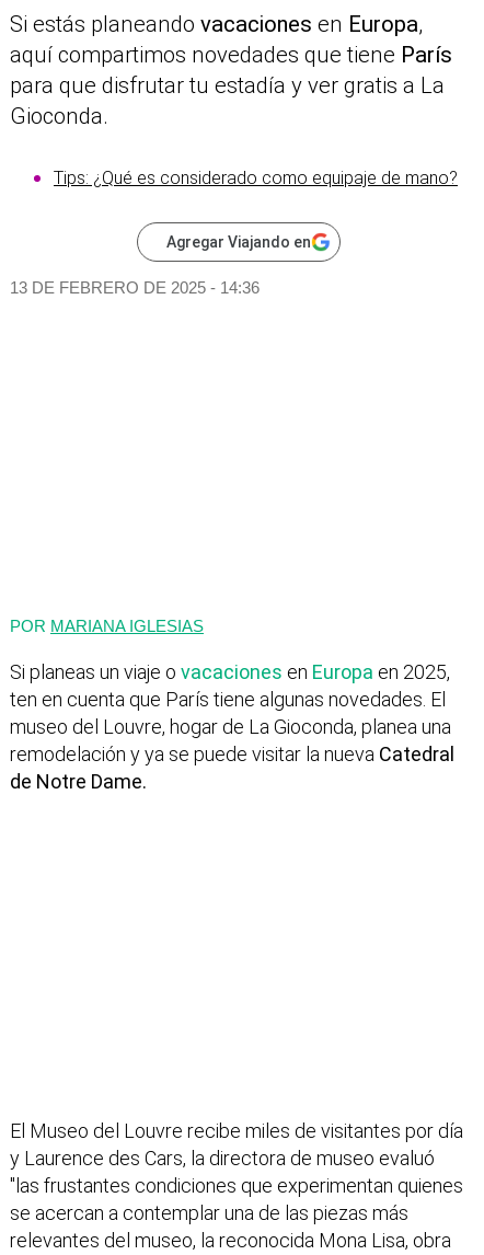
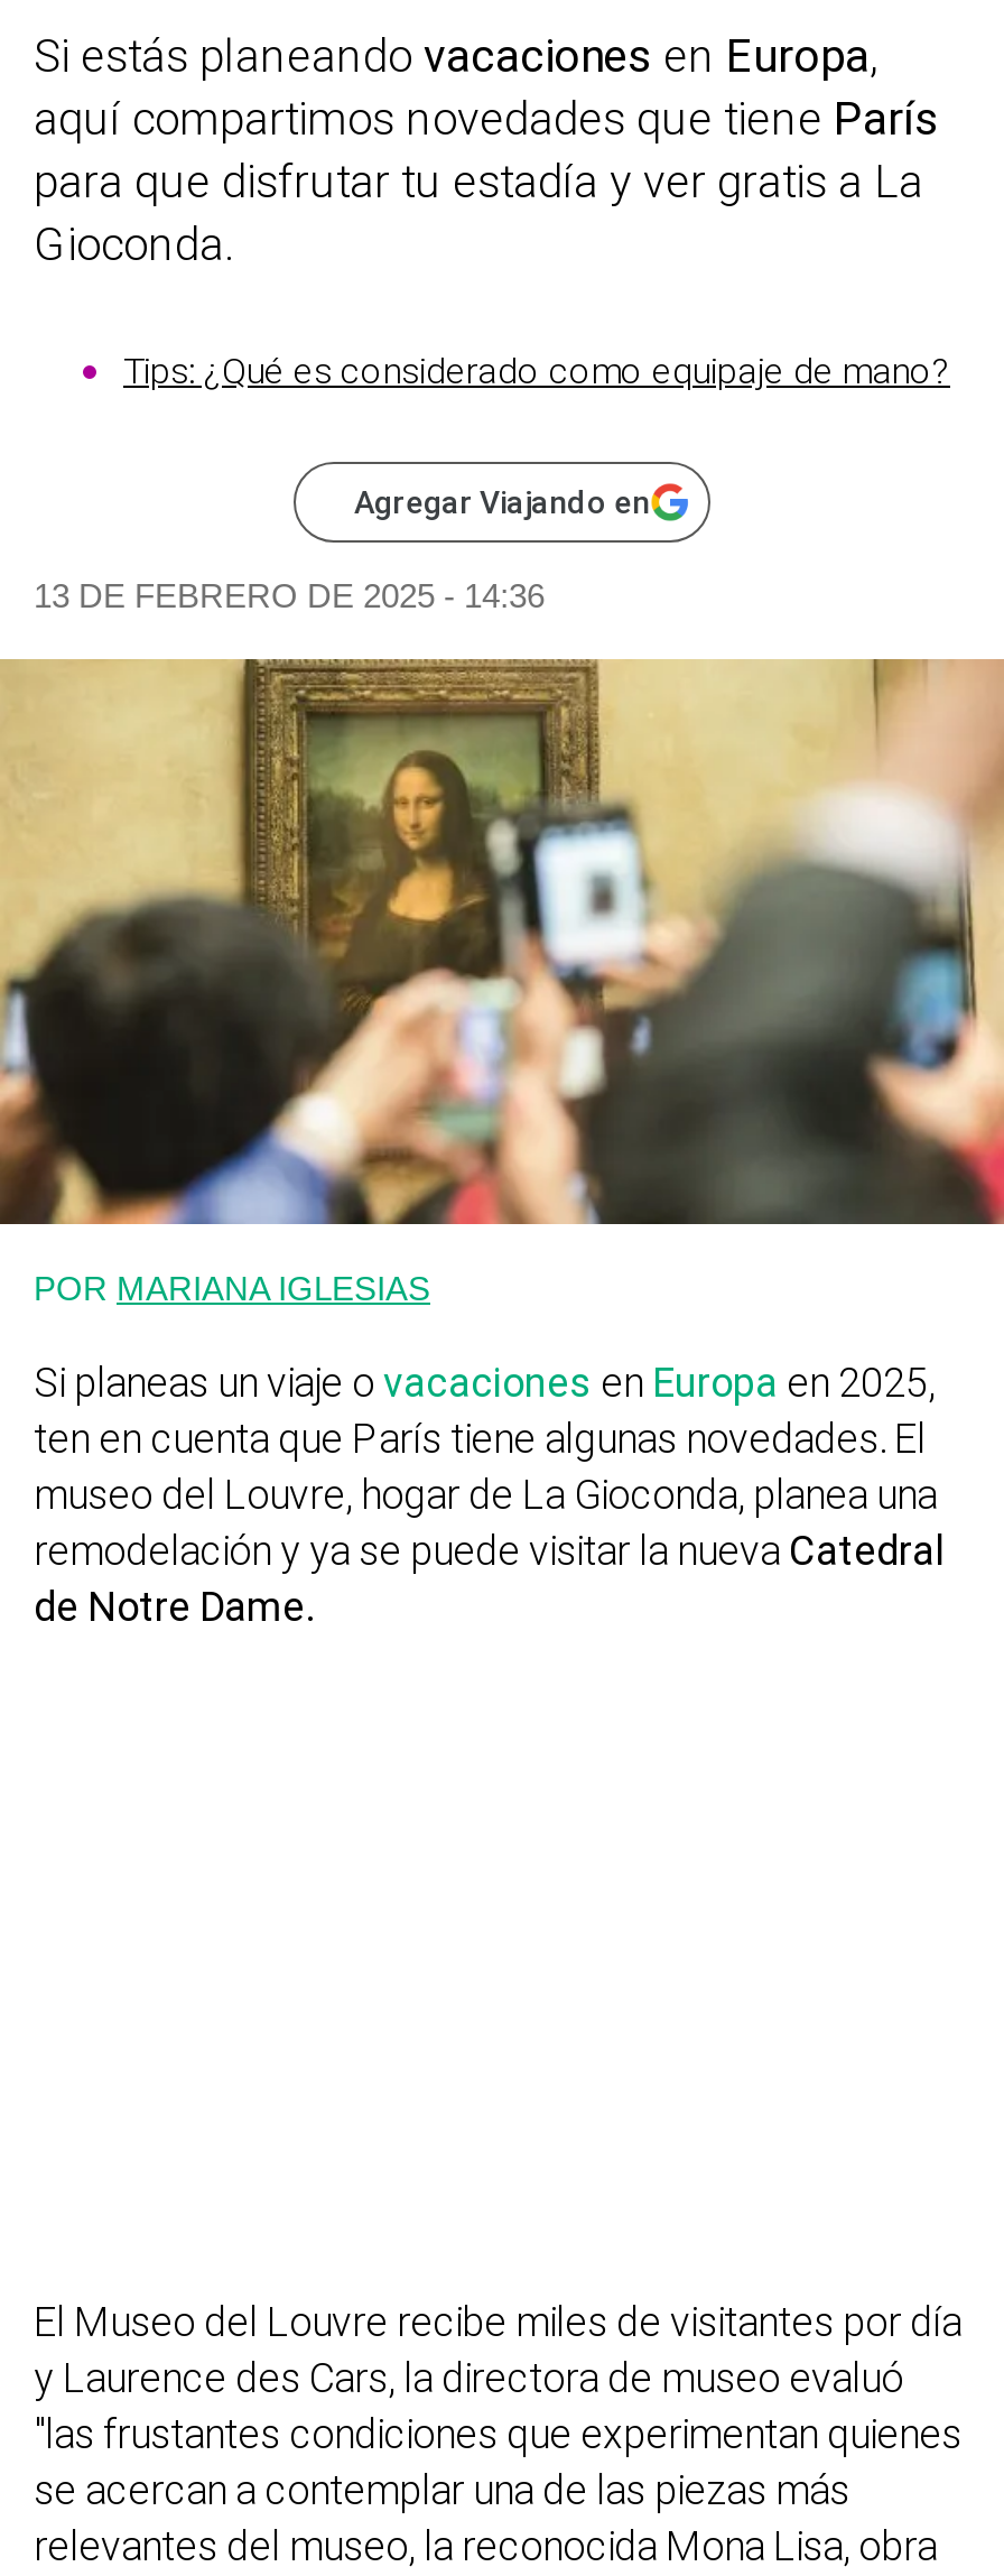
none -> [7,657,997,1226] [image]

